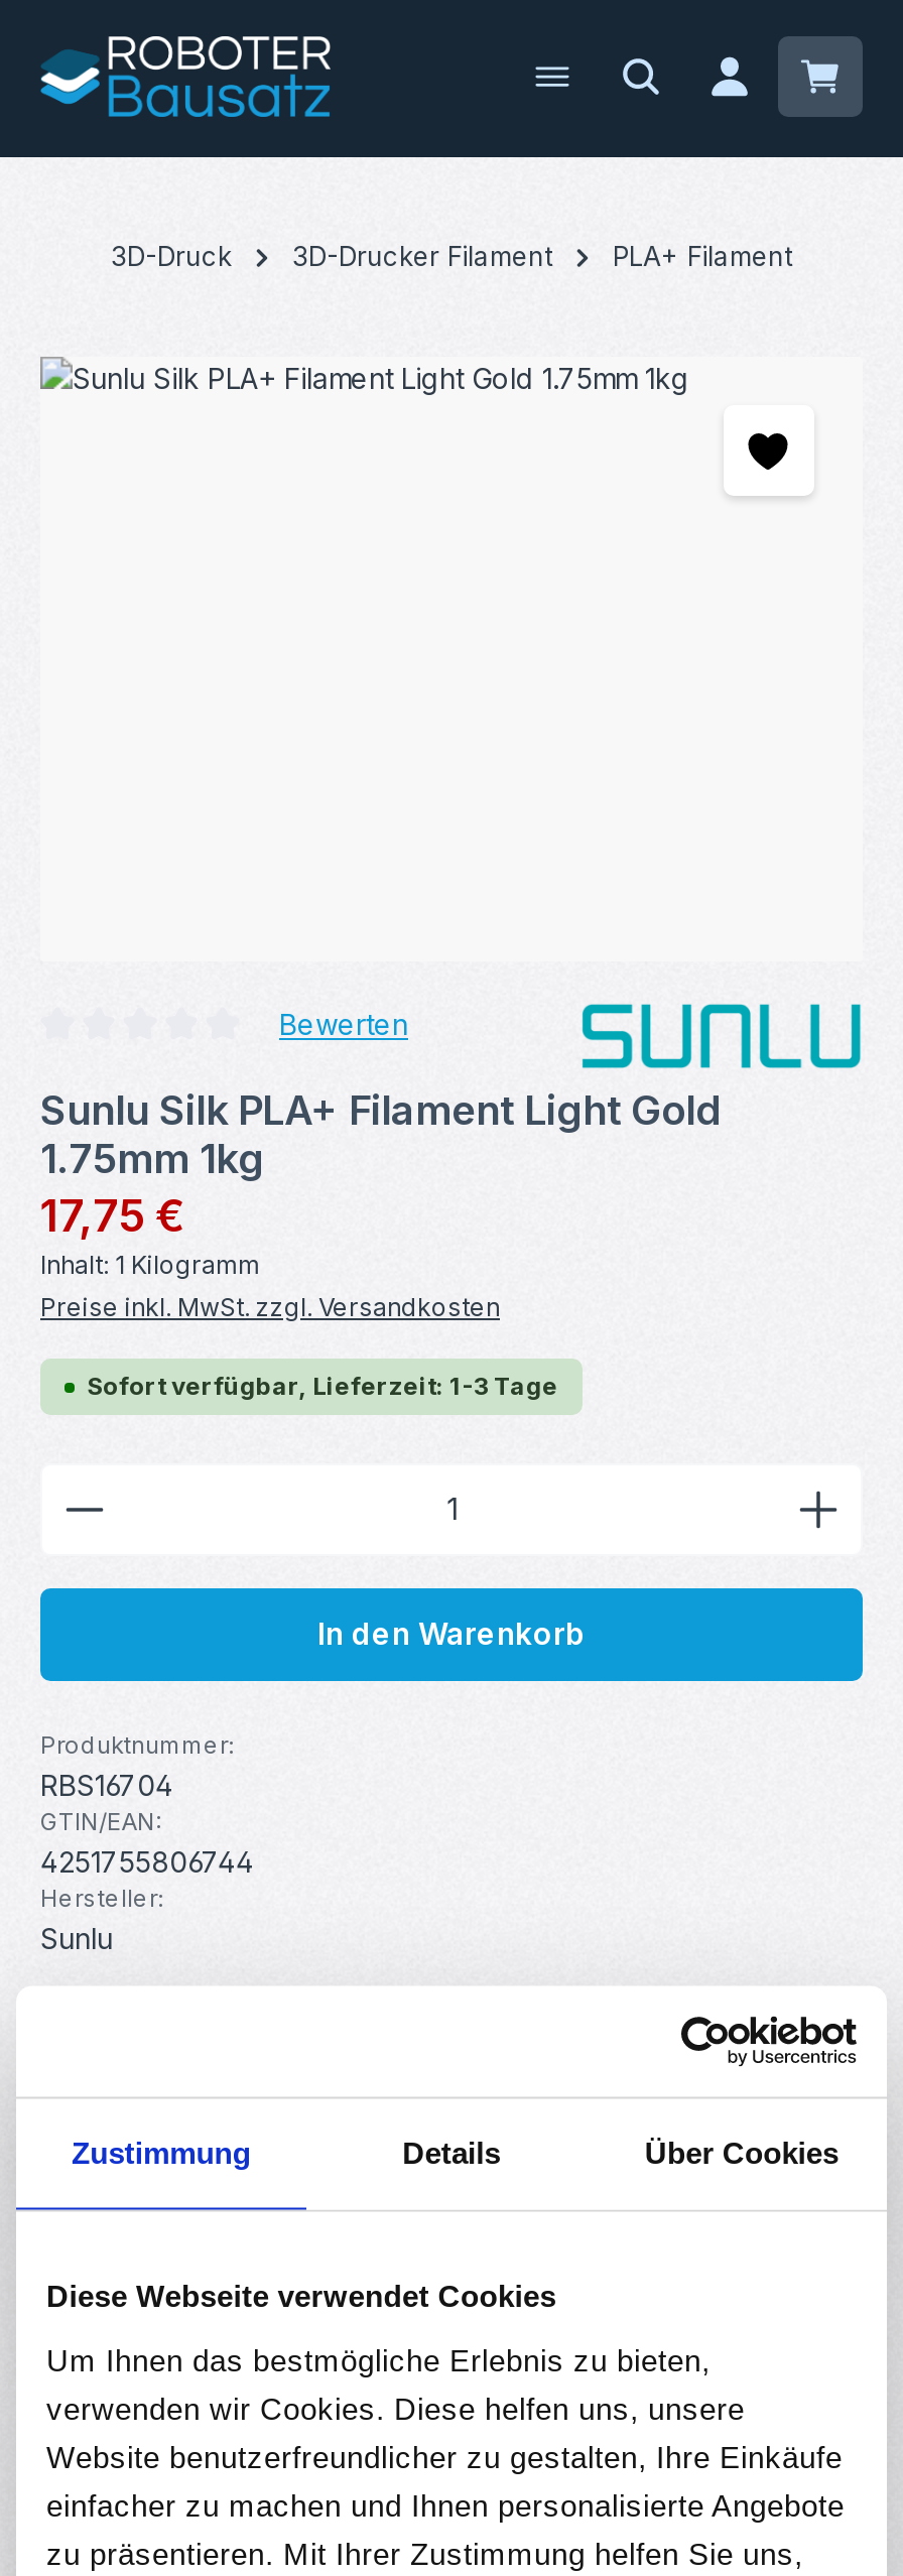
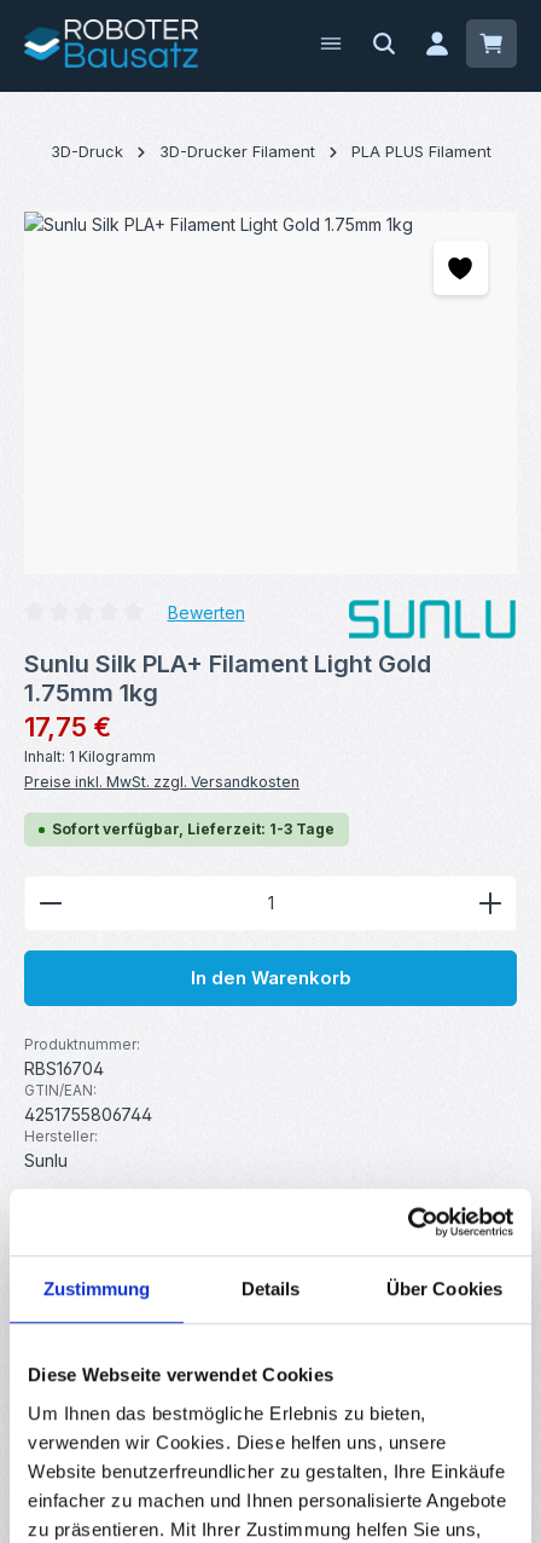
[613,240,792,272] PLA+ Filament -> [351,141,491,161] PLA PLUS Filament

